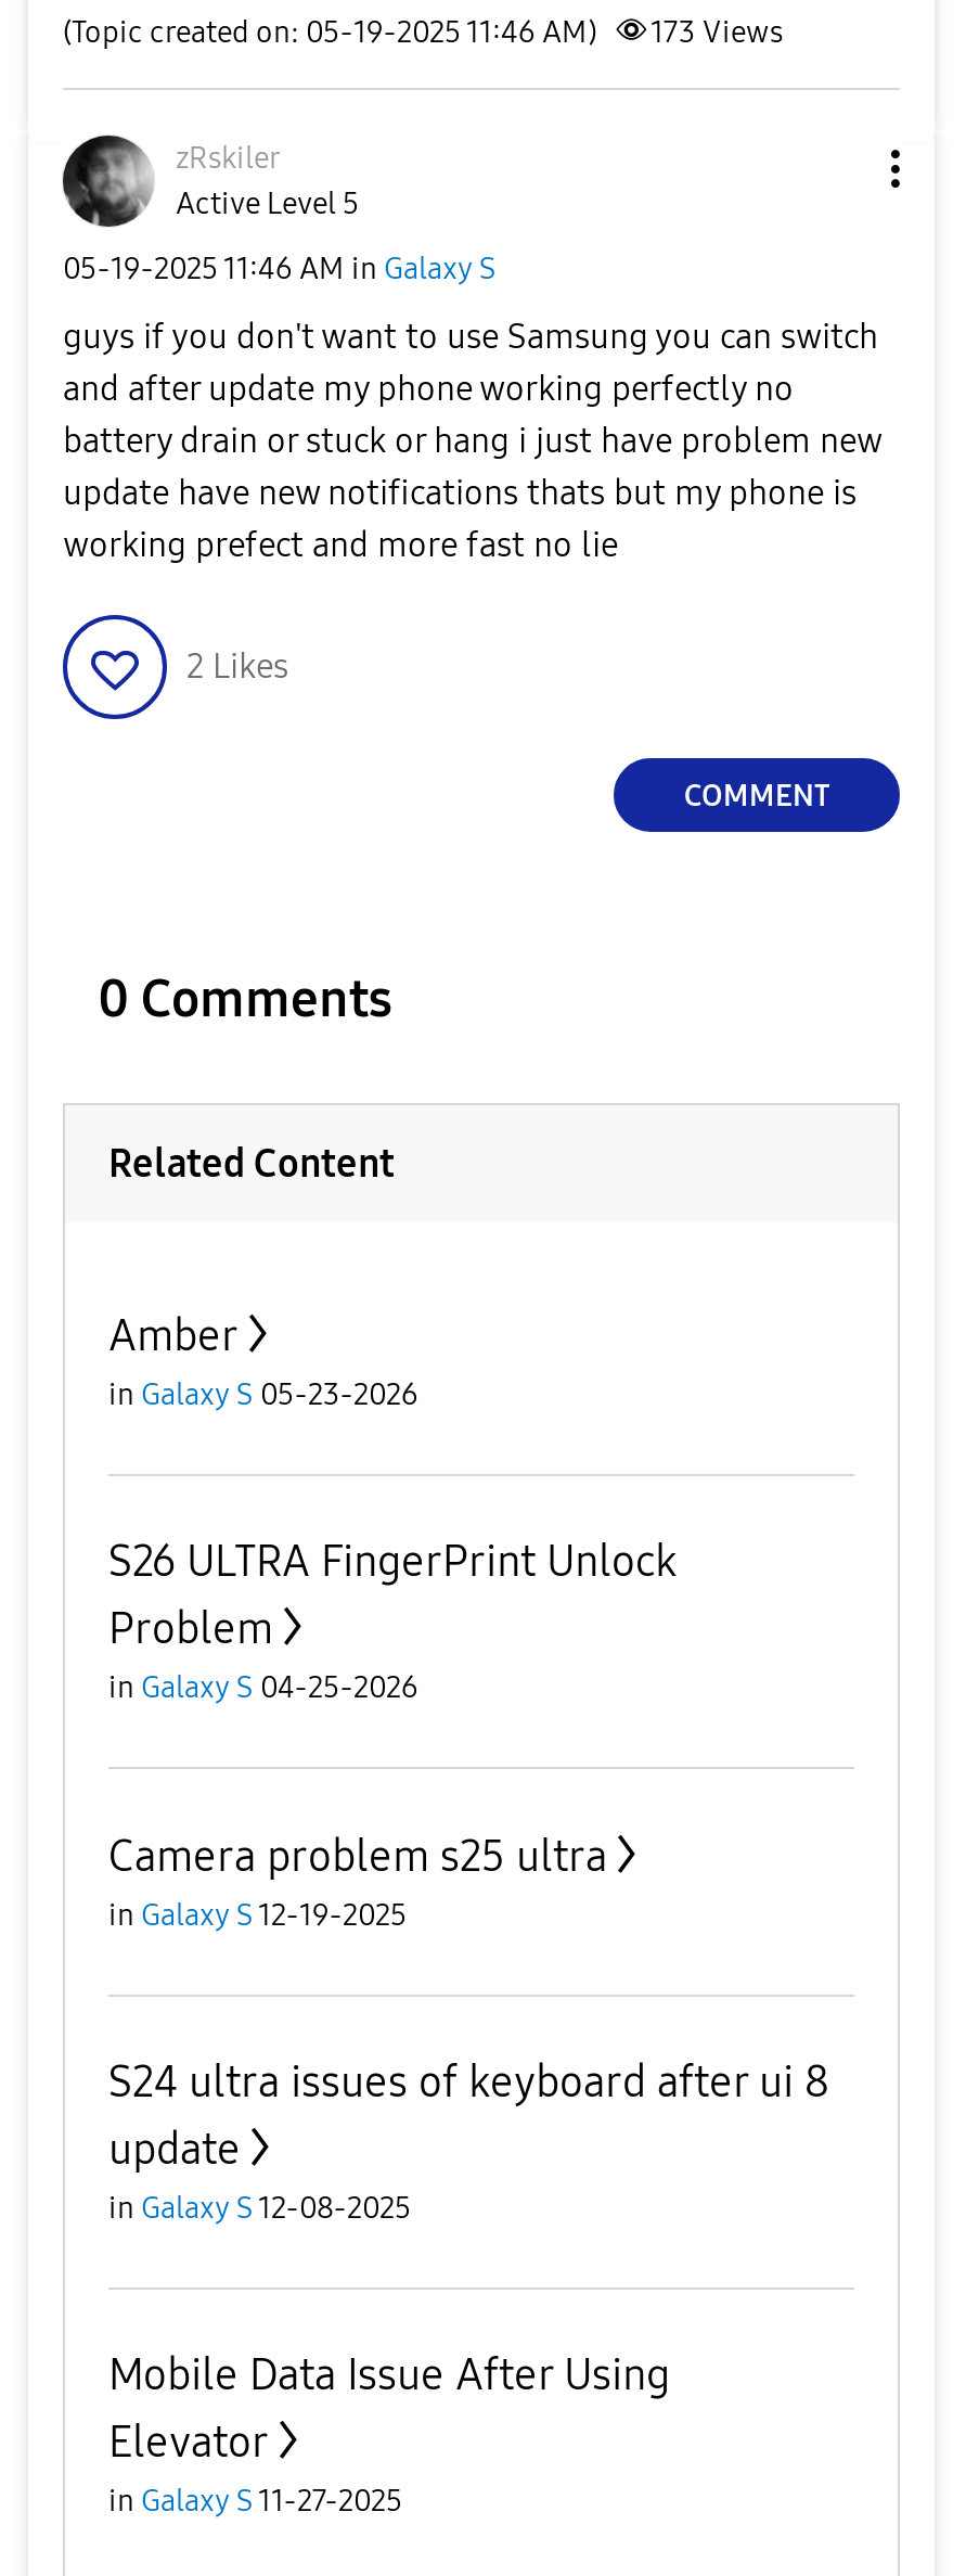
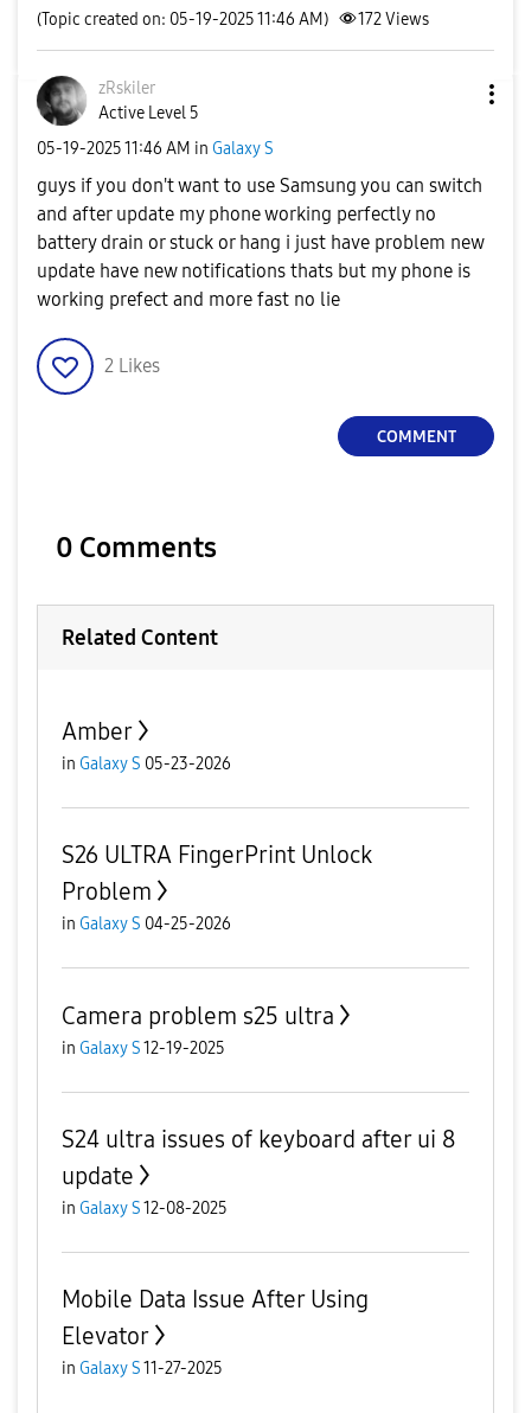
[63,14,783,51] (Topic created on: 05-19-2025 11:46 AM) 173 Views -> [37,9,429,30] (Topic created on: 05-19-2025 11:46 AM) 172 Views

